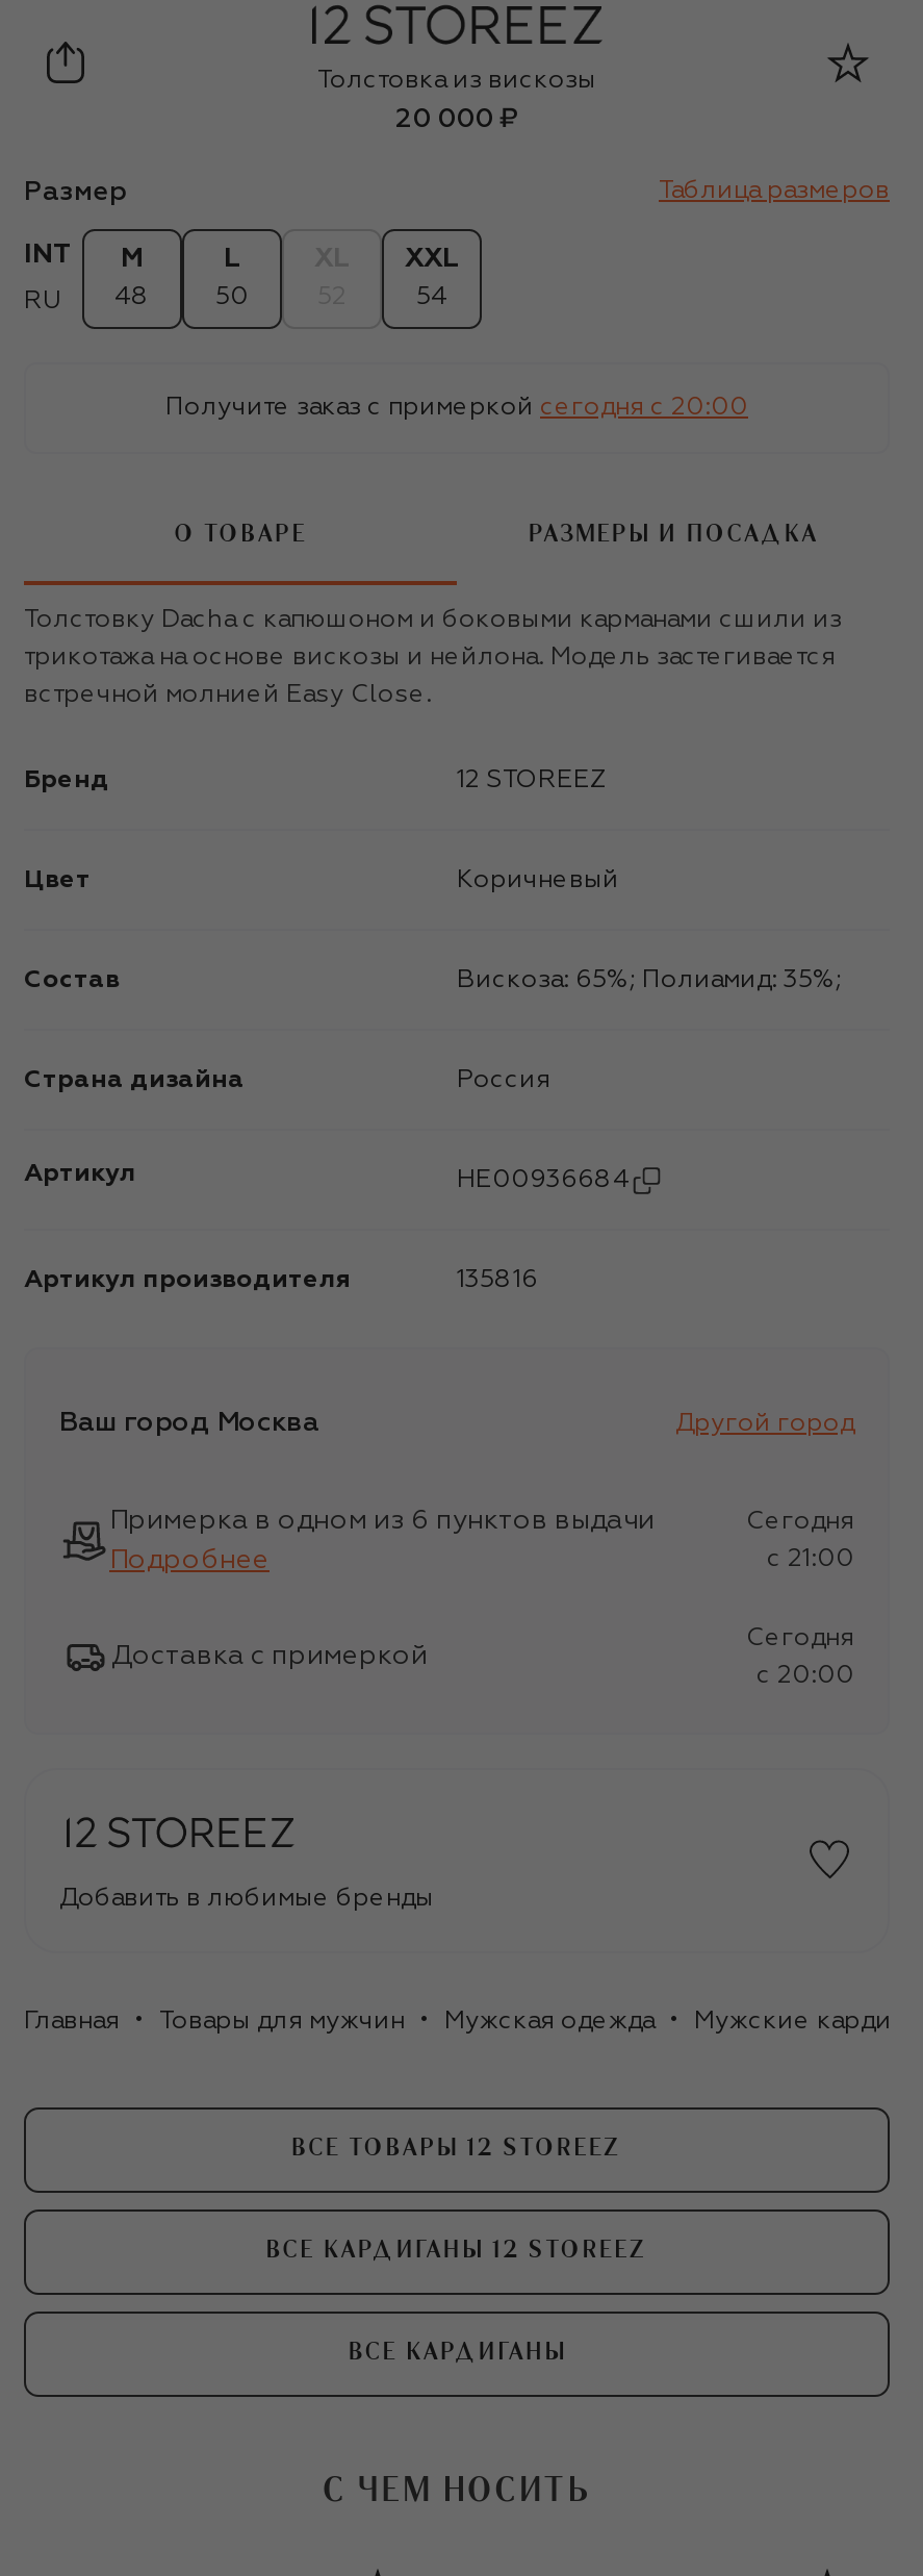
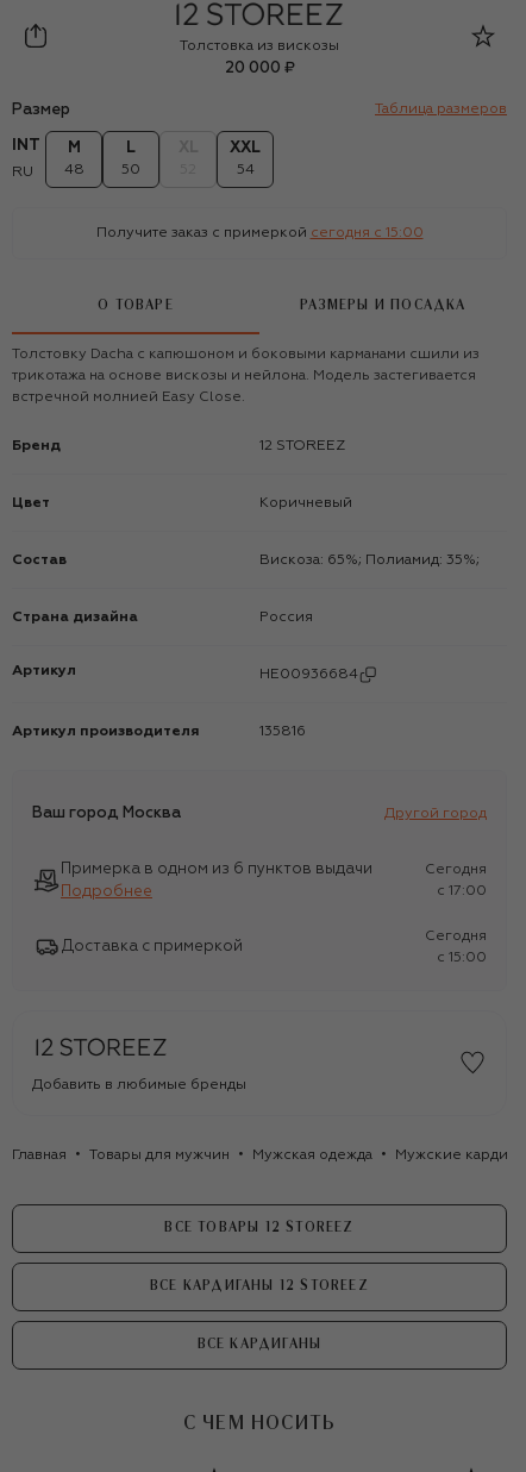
[165,395,748,420] Получите заказ с примеркой сегодня c 20:00 -> [96,226,423,240] Получите заказ с примеркой сегодня c 15:00
[767,1546,854,1571] c 21:00 -> [437,884,487,898] c 17:00
[757,1663,854,1688] c 20:00 -> [437,950,487,965] c 15:00

